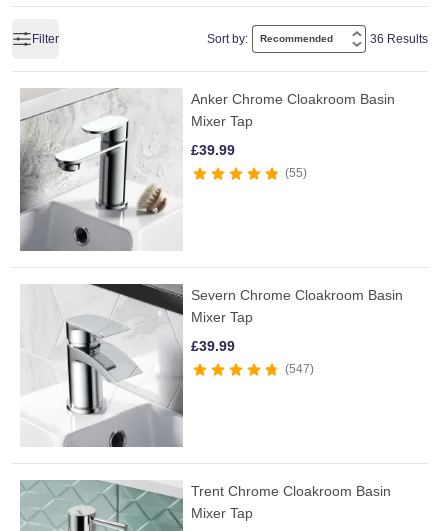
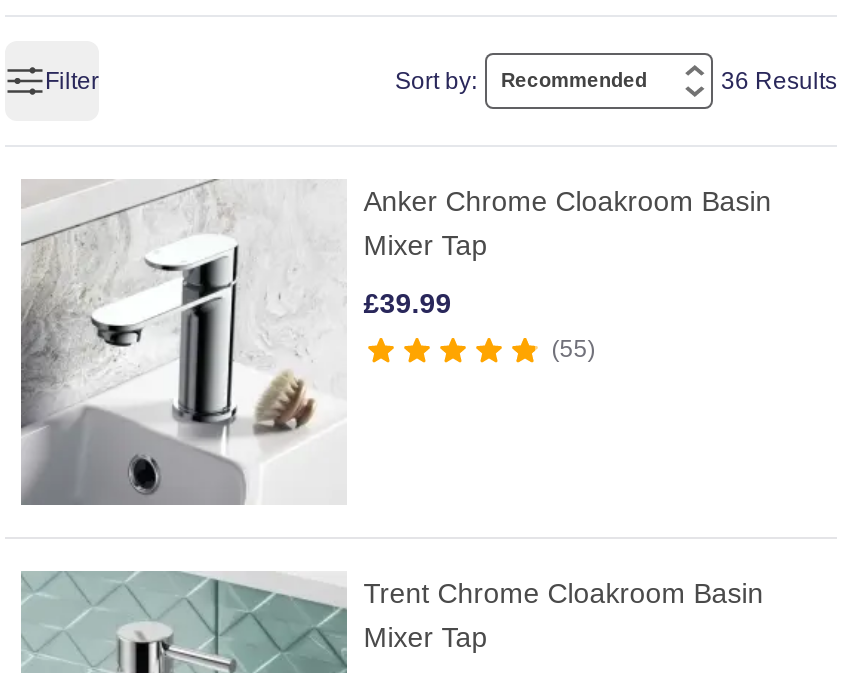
[21,283,403,447] [image] | Severn Chrome Cloakroom Basin | Mixer Tap | £39.99 | 547 -> none

